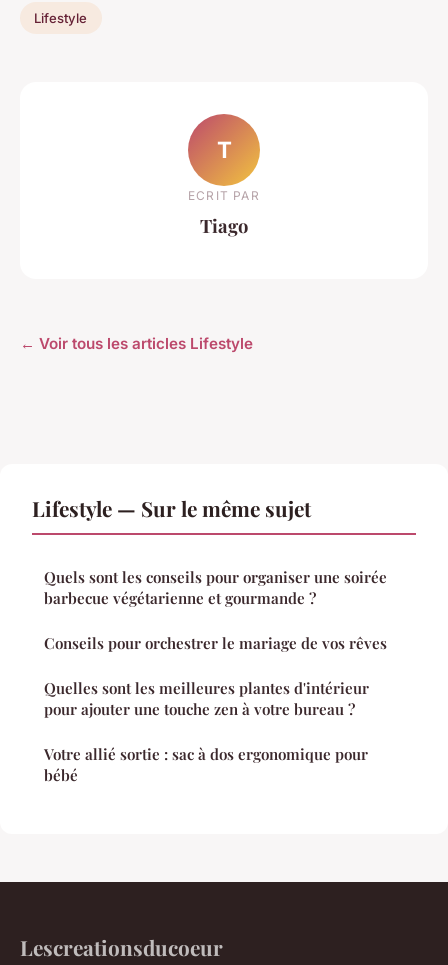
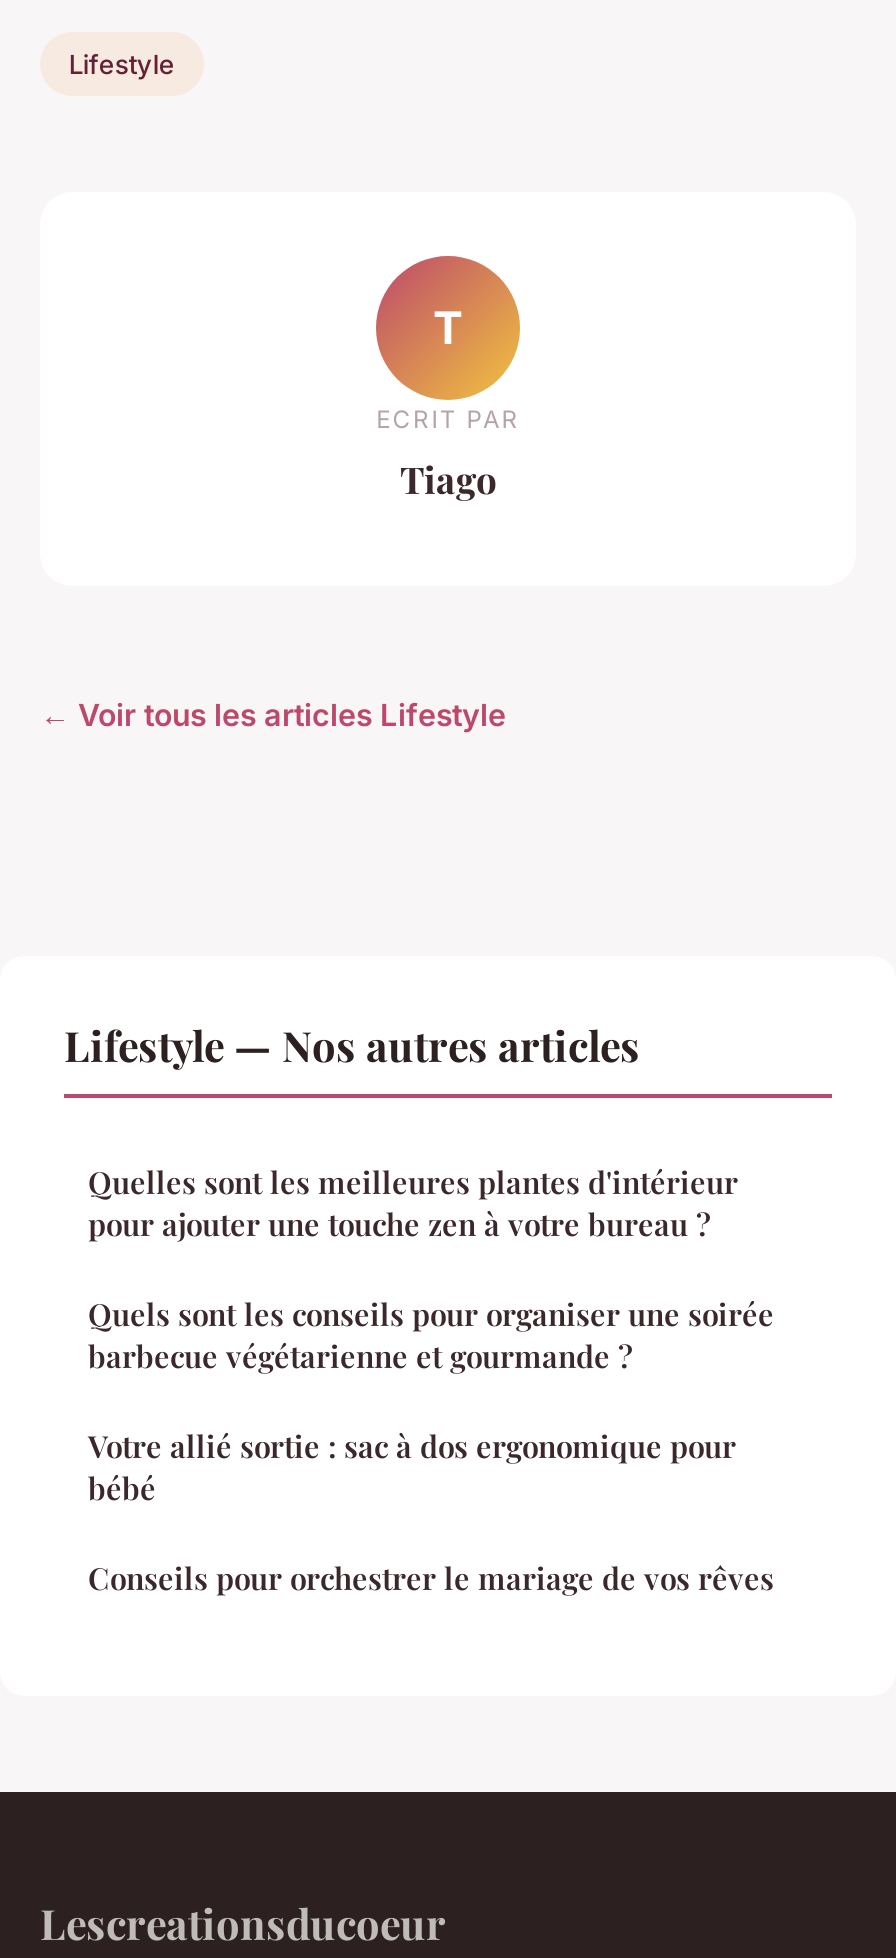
[32,494,311,522] Lifestyle — Sur le même sujet -> [64,1016,640,1072] Lifestyle — Nos autres articles
moved [44,567,387,608] -> [88,1294,774,1376]: Quels sont les conseils pour organiser une soirée | barbecue végétarienne et gourmande ?
moved [44,633,387,653] -> [88,1558,774,1598]: Conseils pour orchestrer le mariage de vos rêves
moved [44,678,369,719] -> [88,1162,738,1244]: Quelles sont les meilleures plantes d'intérieur | pour ajouter une touche zen à votre bureau ?
moved [44,744,368,785] -> [88,1426,736,1508]: Votre allié sortie : sac à dos ergonomique pour | bébé

